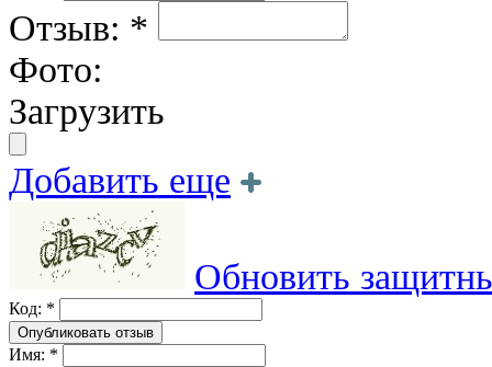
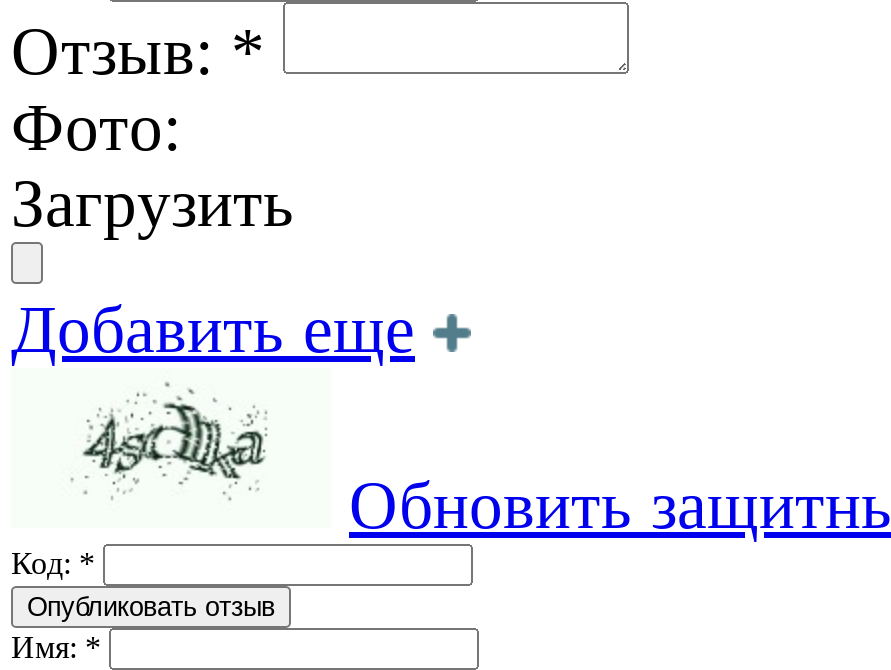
[38,210,159,283] [image] -> [67,382,281,506] [image]

